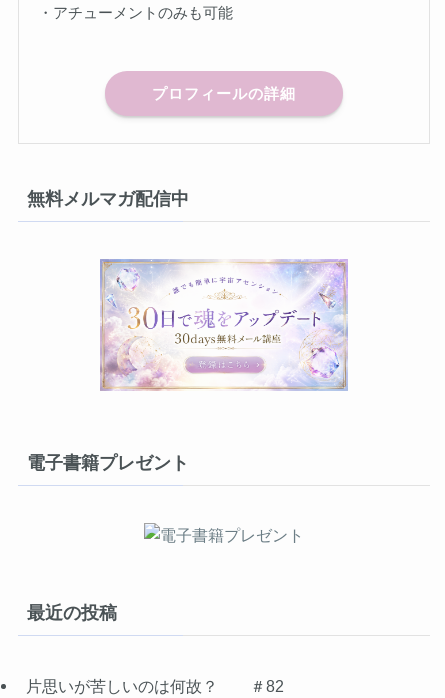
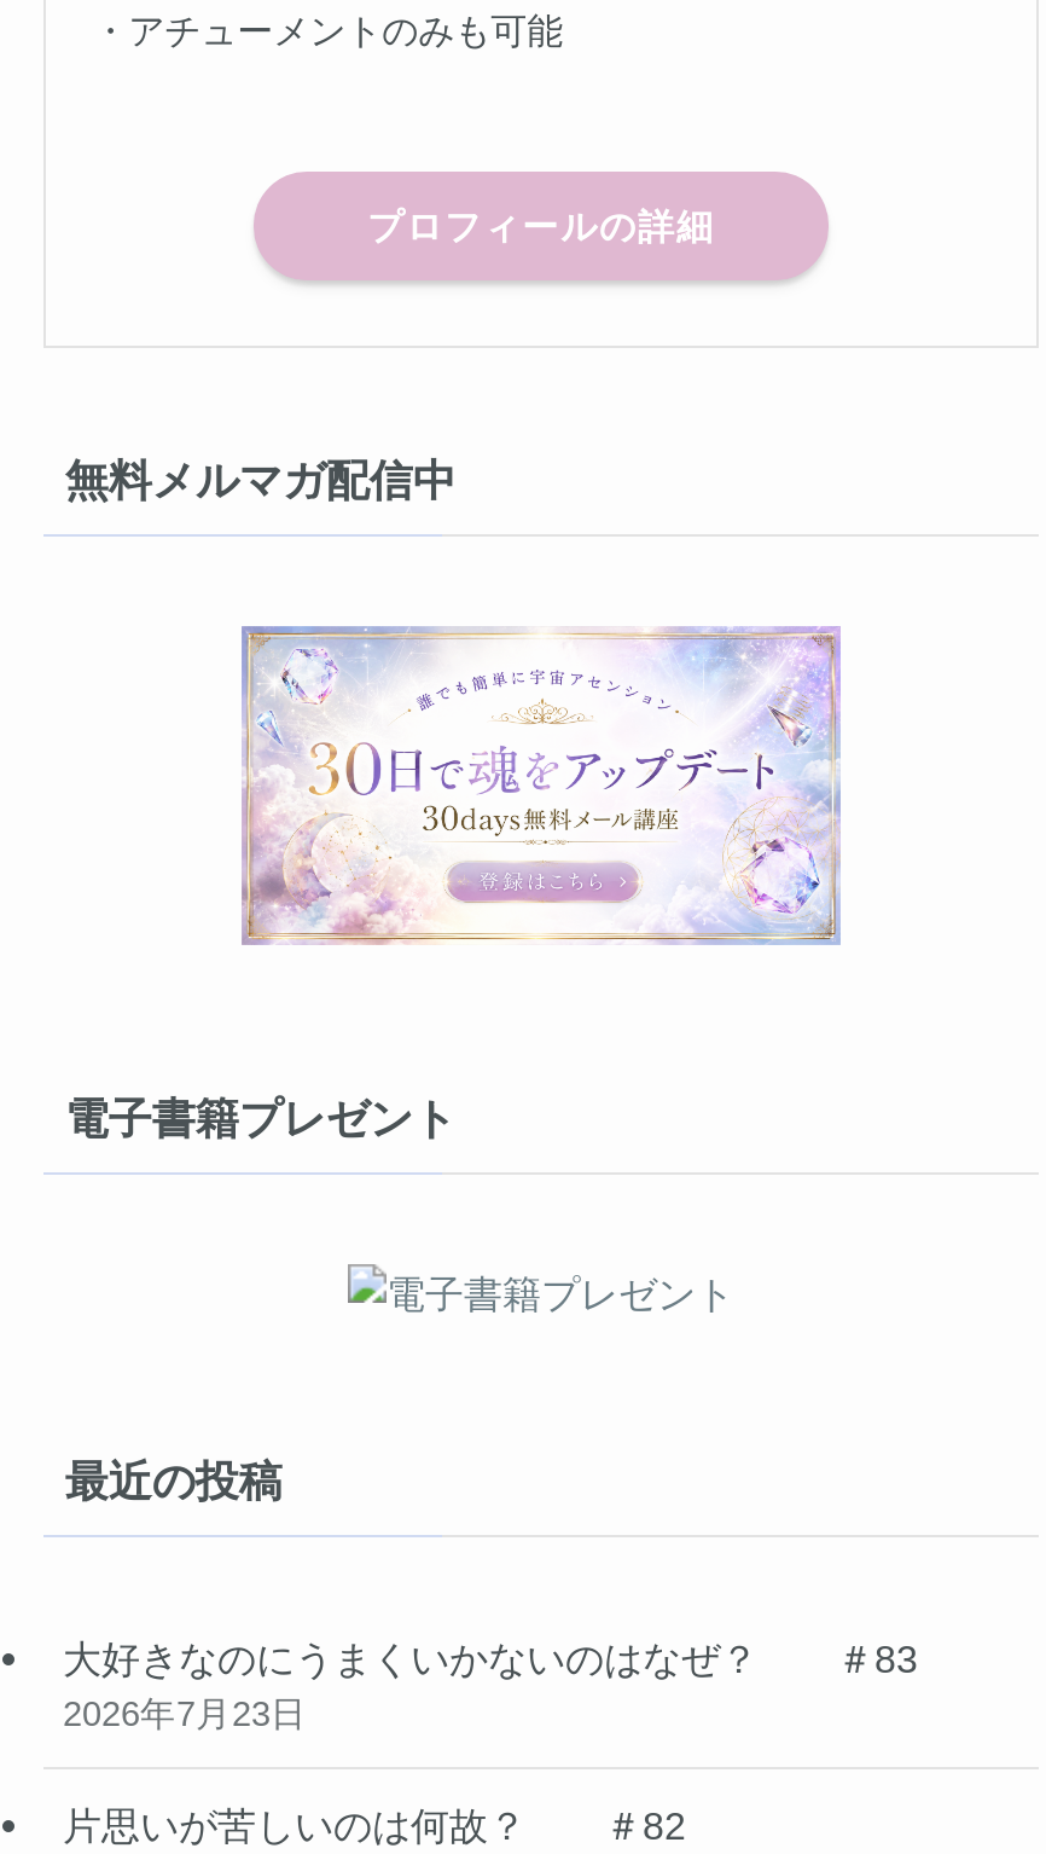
none -> [63,1636,957,1732] 大好きなのにうまくいかないのはなぜ？ ＃83 | 2026年7月23日

